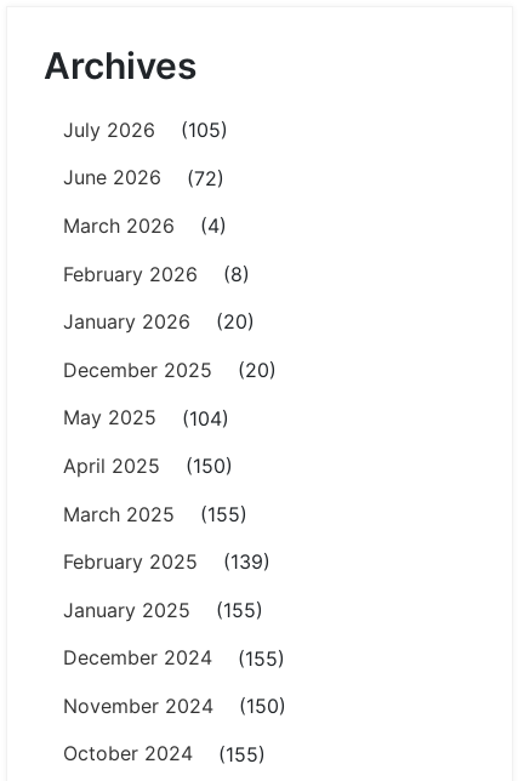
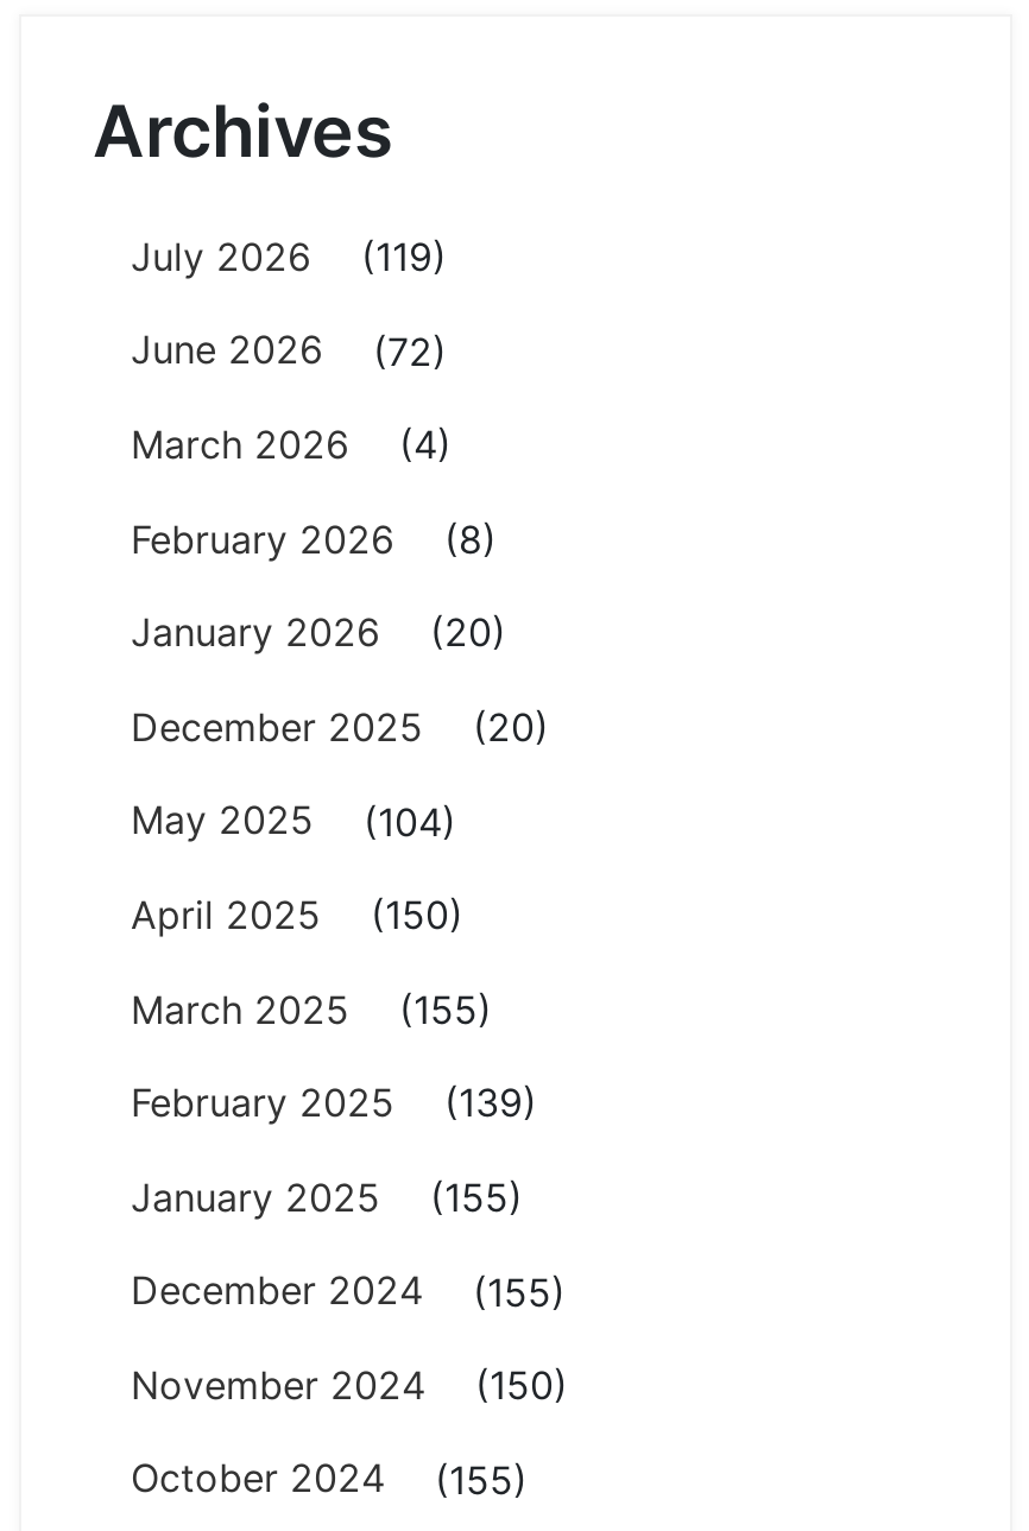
[63,117,228,142] July 2026 (105) -> [131,232,447,280] July 2026 (119)

